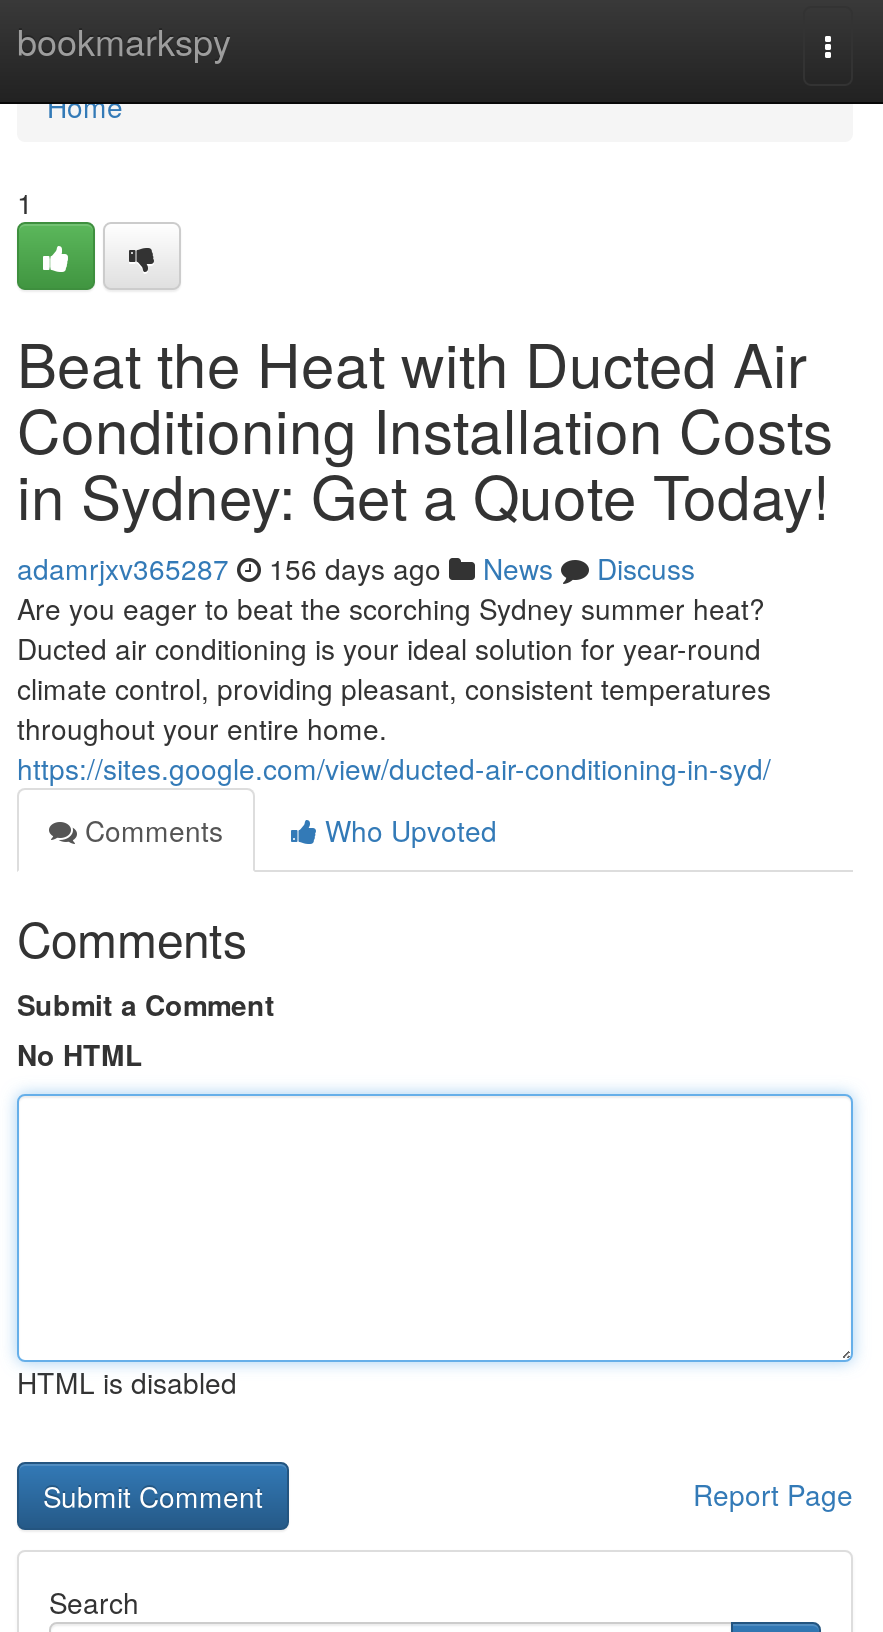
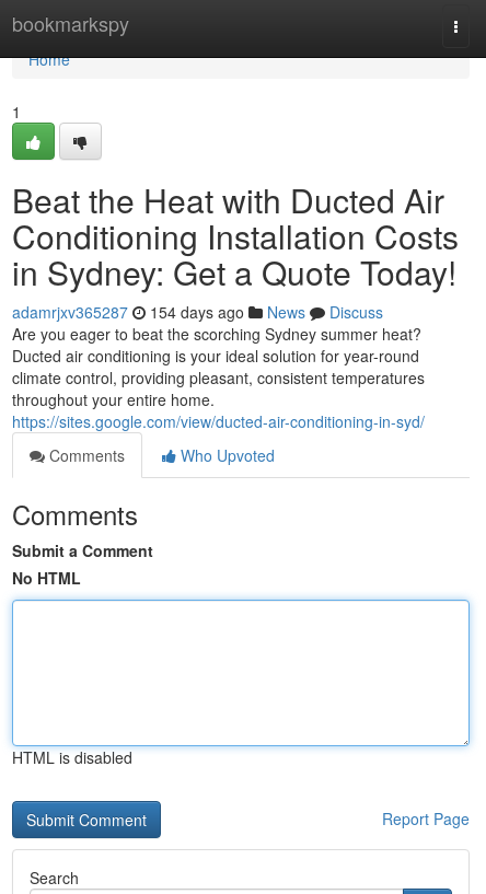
[17,548,695,588] adamrjxv365287 156 days ago News Discuss -> [12,301,383,323] adamrjxv365287 154 days ago News Discuss

